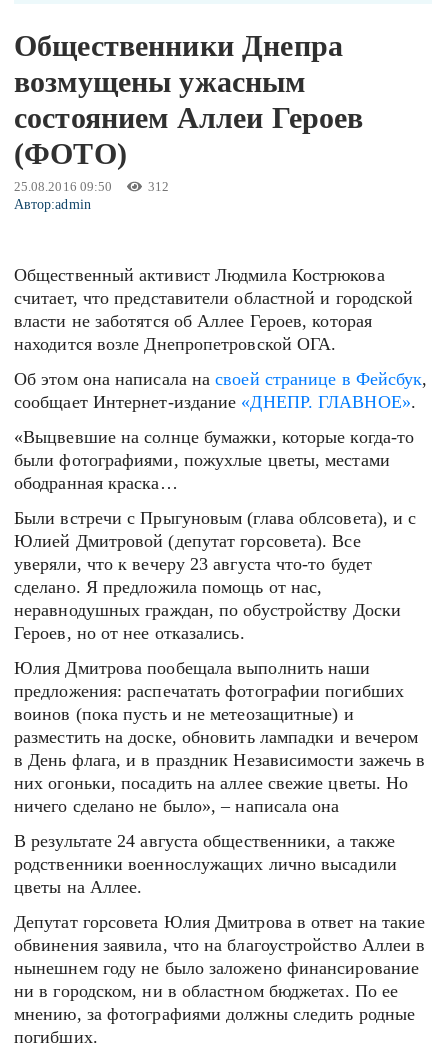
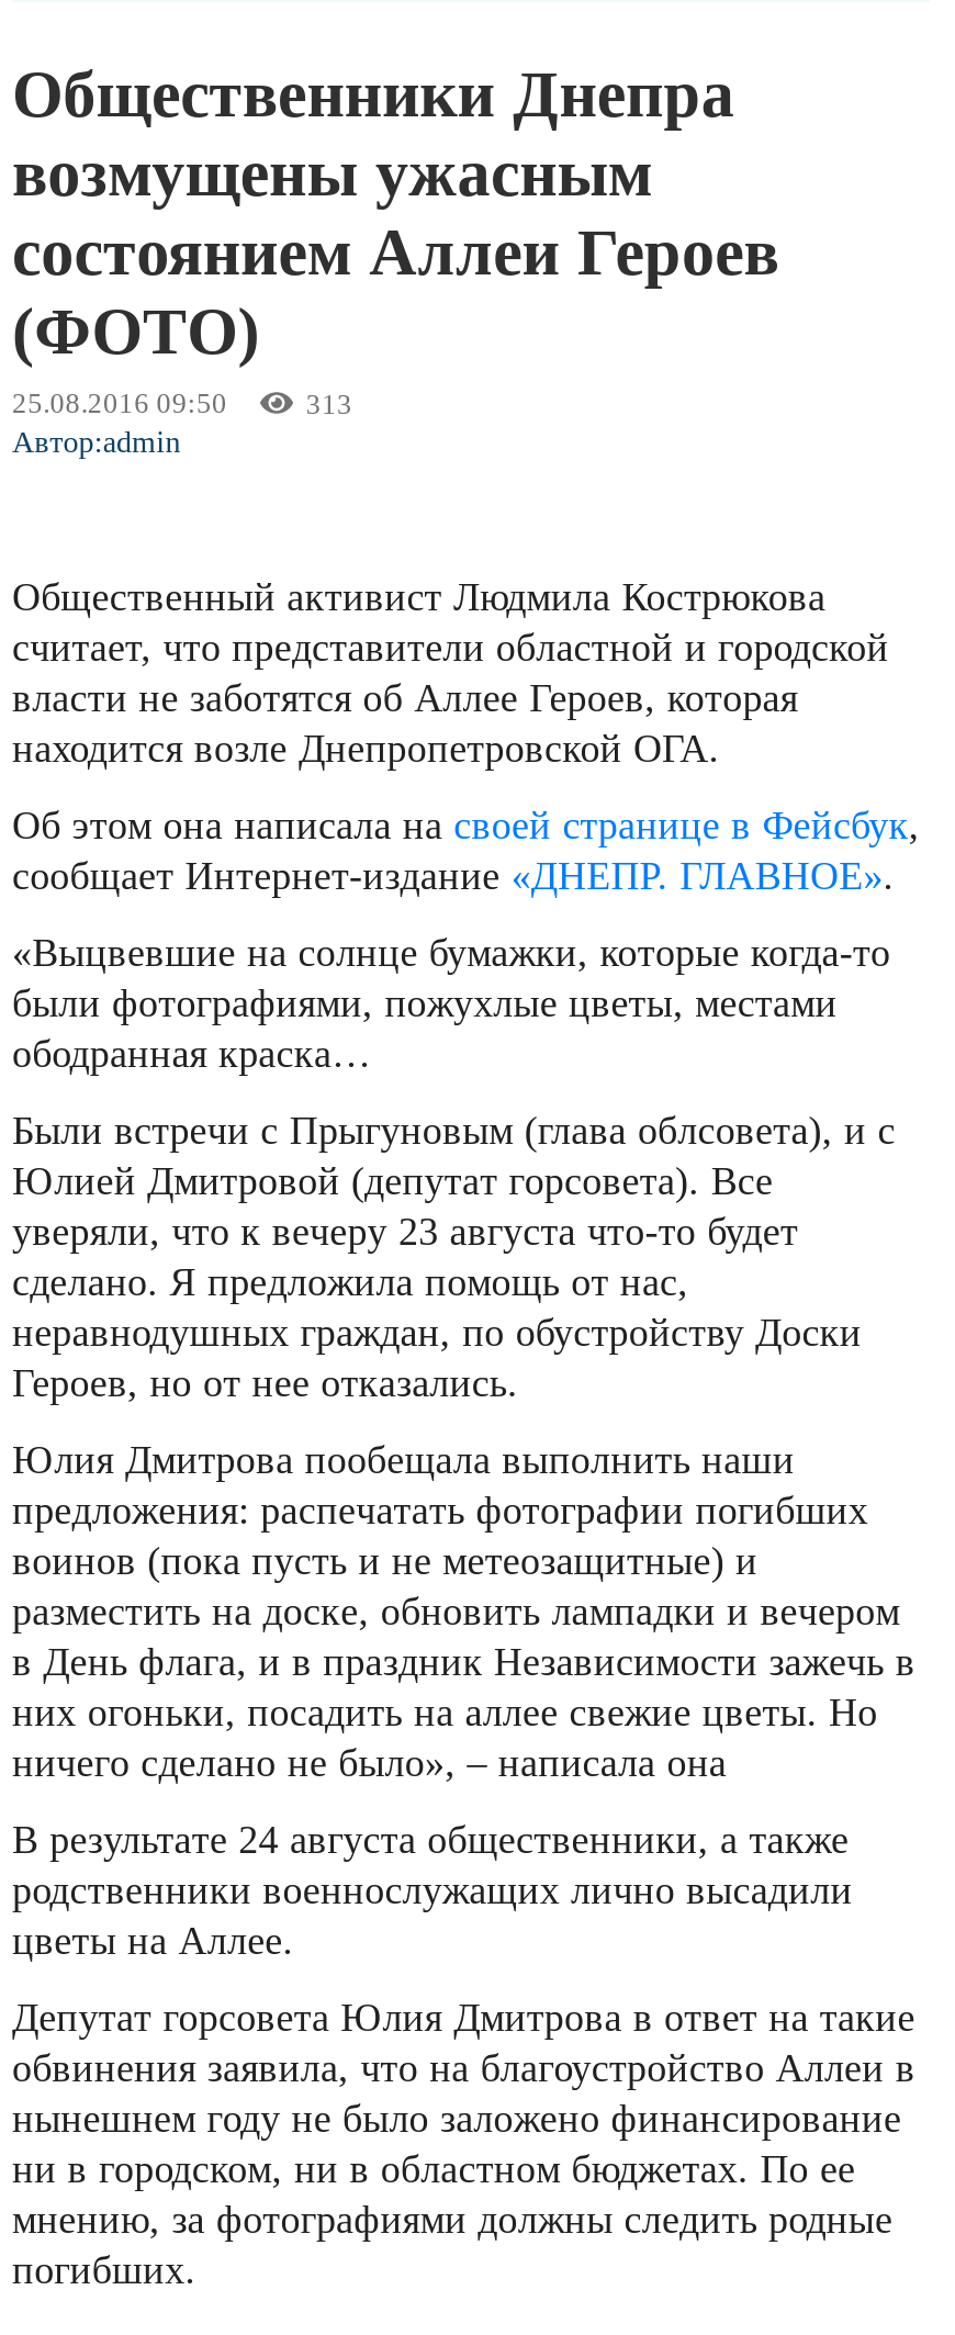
[148,179,169,194] 312 -> [306,387,353,420] 313

